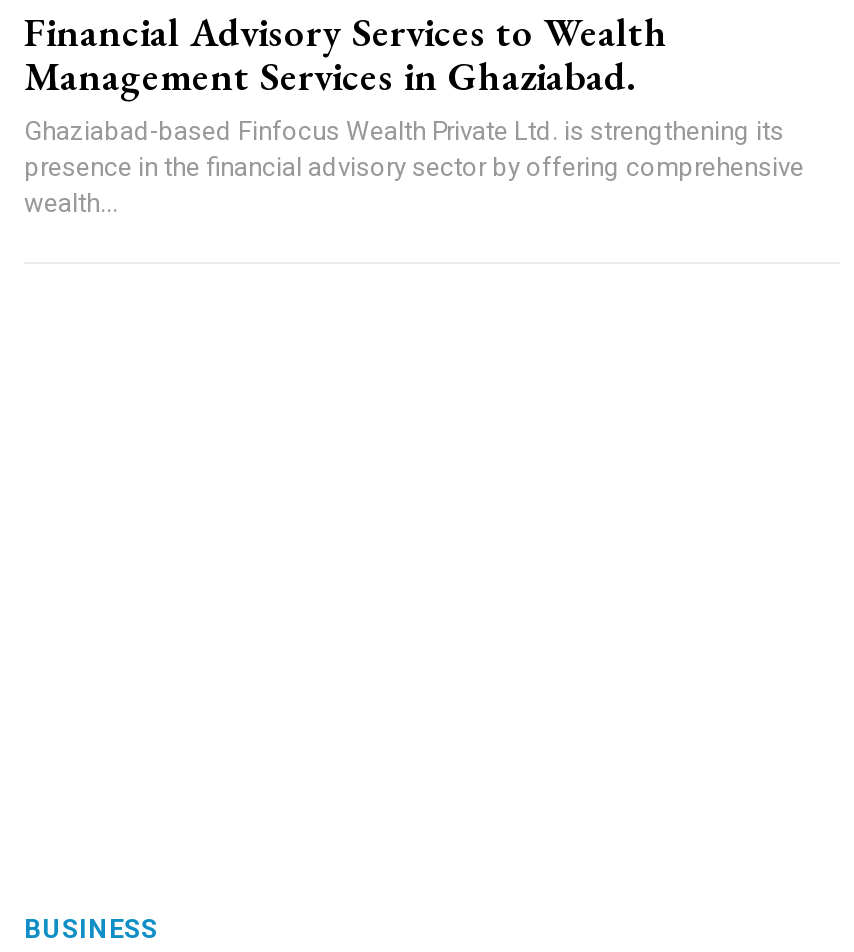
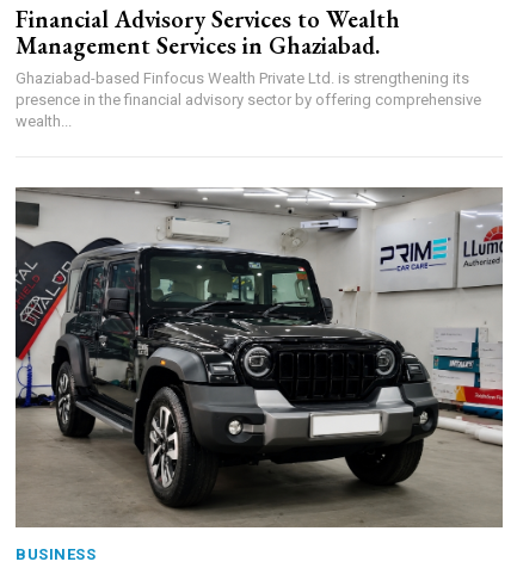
none -> [14,186,504,529] [image]

